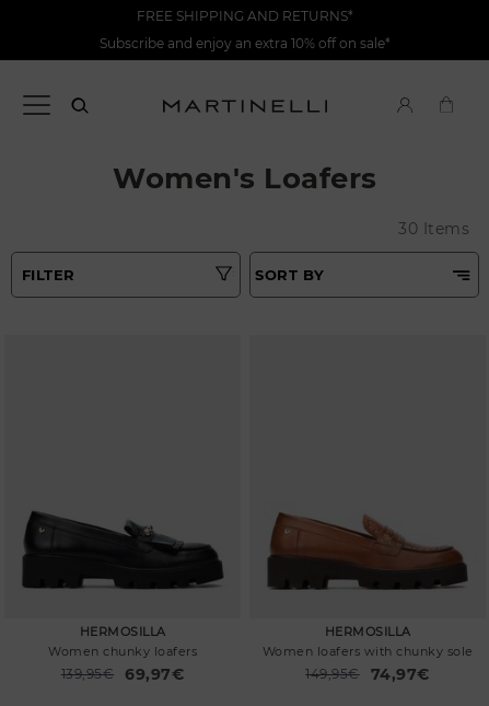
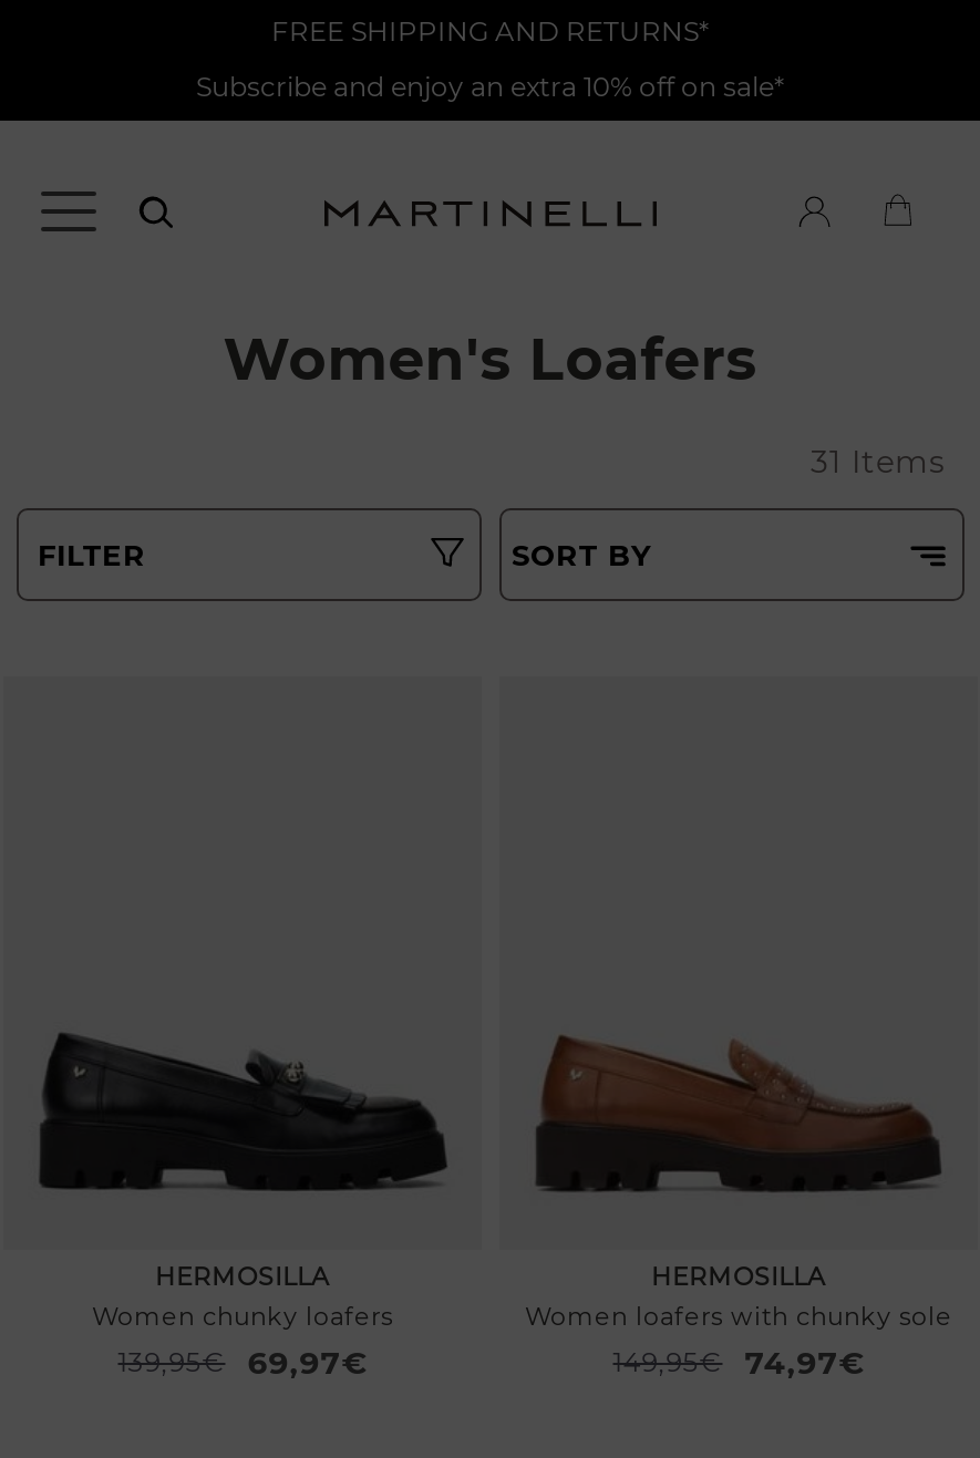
[399,219,470,239] 30 Items -> [811,442,946,482] 31 Items

